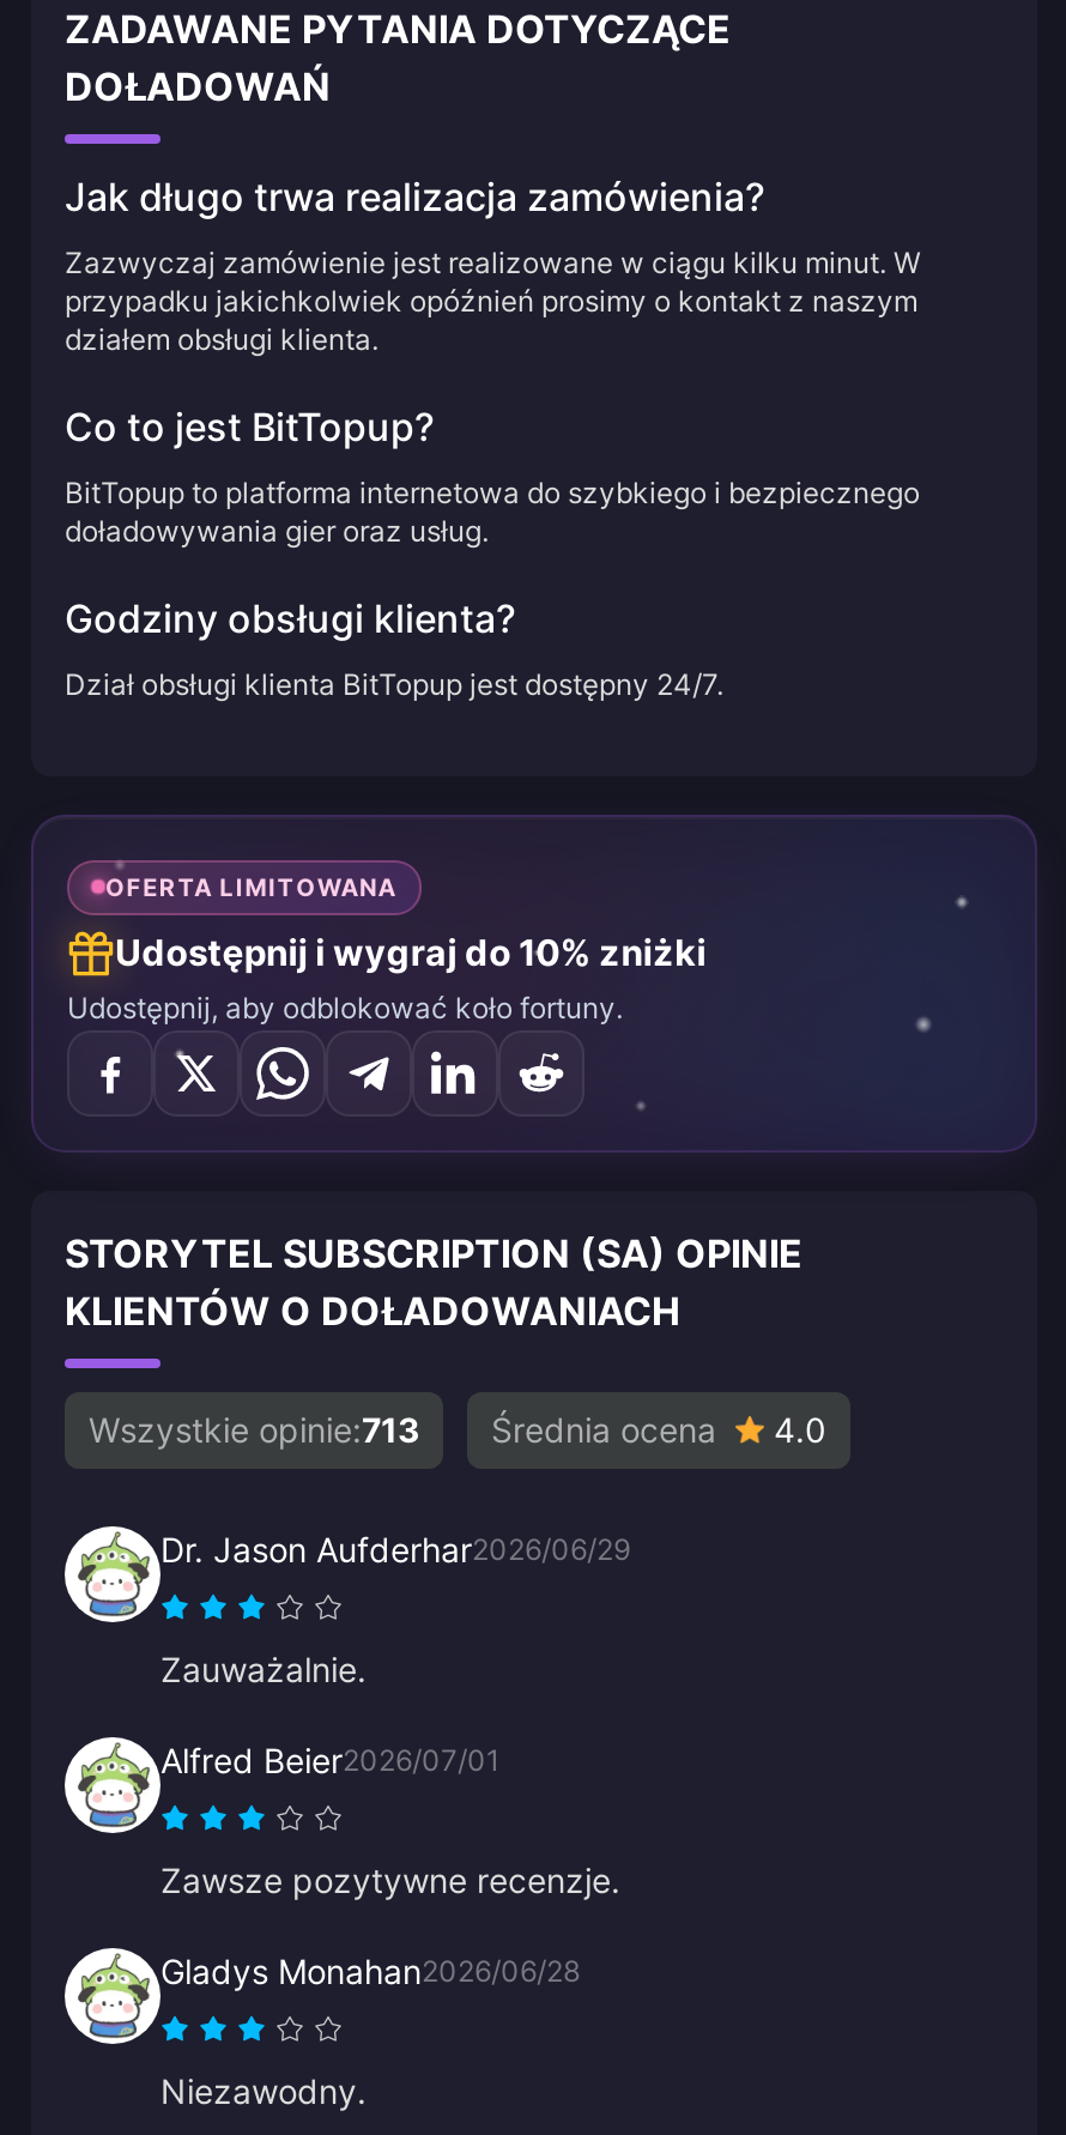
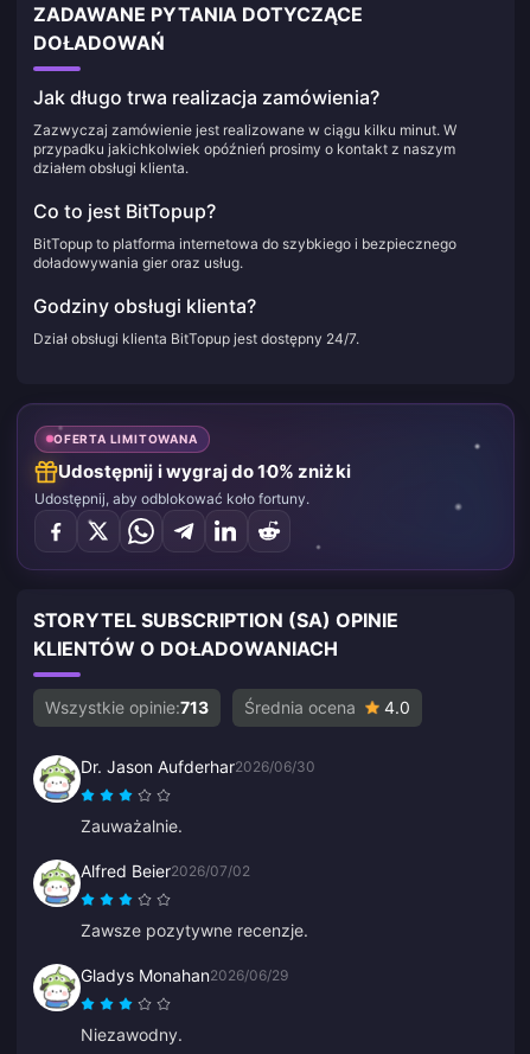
[160,1528,630,1568] Dr. Jason Aufderhar2026/06/29 -> [81,756,315,776] Dr. Jason Aufderhar2026/06/30
[160,1738,501,1779] Alfred Beier2026/07/01 -> [81,860,250,880] Alfred Beier2026/07/02
[160,1949,580,1990] Gladys Monahan2026/06/28 -> [81,964,288,985] Gladys Monahan2026/06/29

